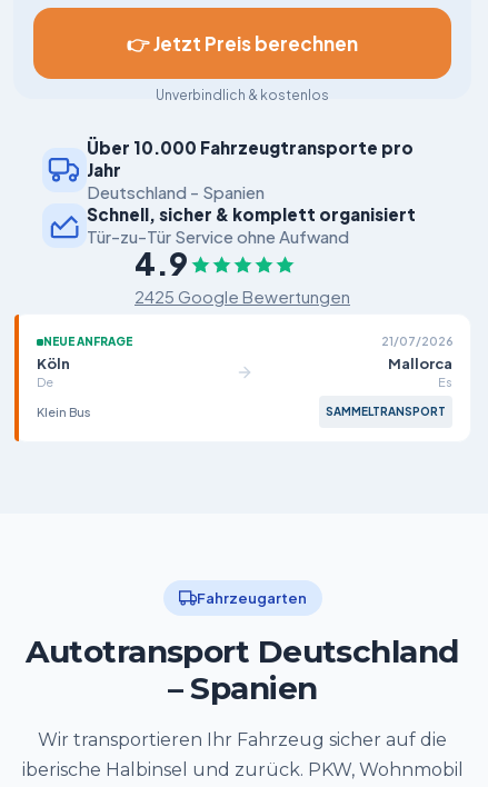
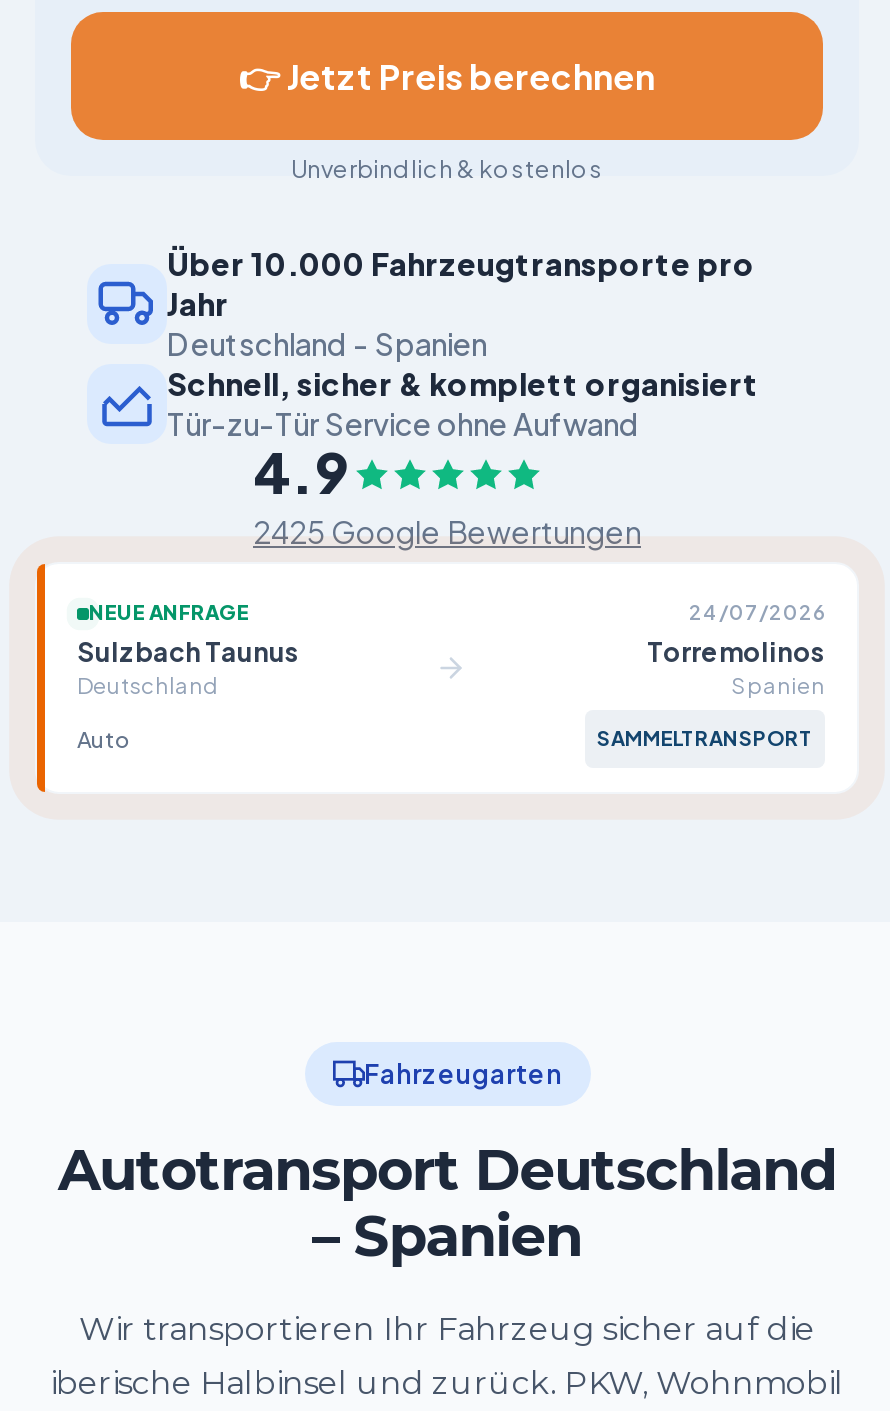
[37,335,452,389] 21/07/2026 | Köln | De -> [77,600,825,698] 24/07/2026 | Sulzbach Taunus | Deutschland
[388,355,452,389] Mallorca | Es -> [647,636,825,698] Torremolinos | Spanien
[37,405,91,419] Klein Bus -> [77,726,129,752] Auto

